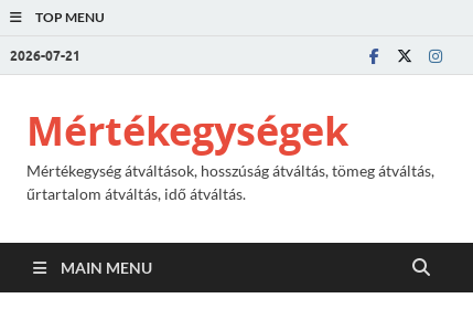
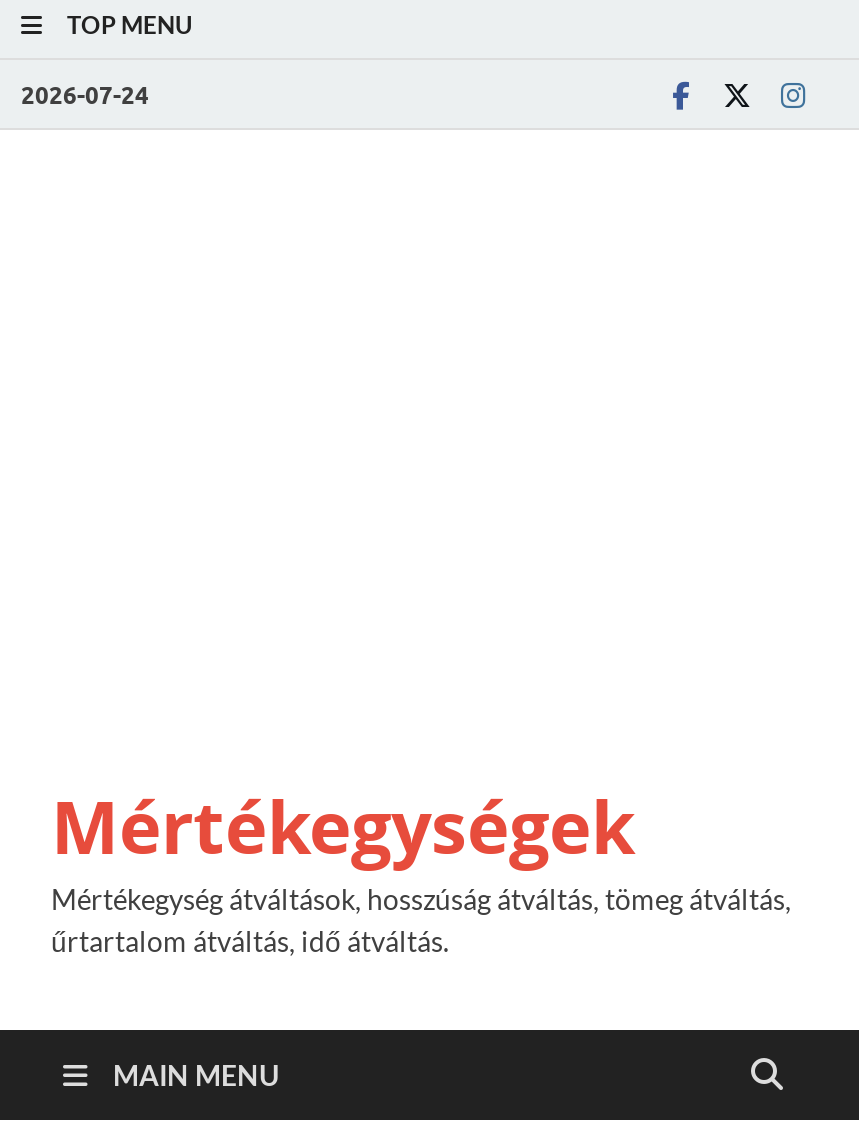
[10,47,80,63] 2026-07-21 -> [21,79,149,109] 2026-07-24

